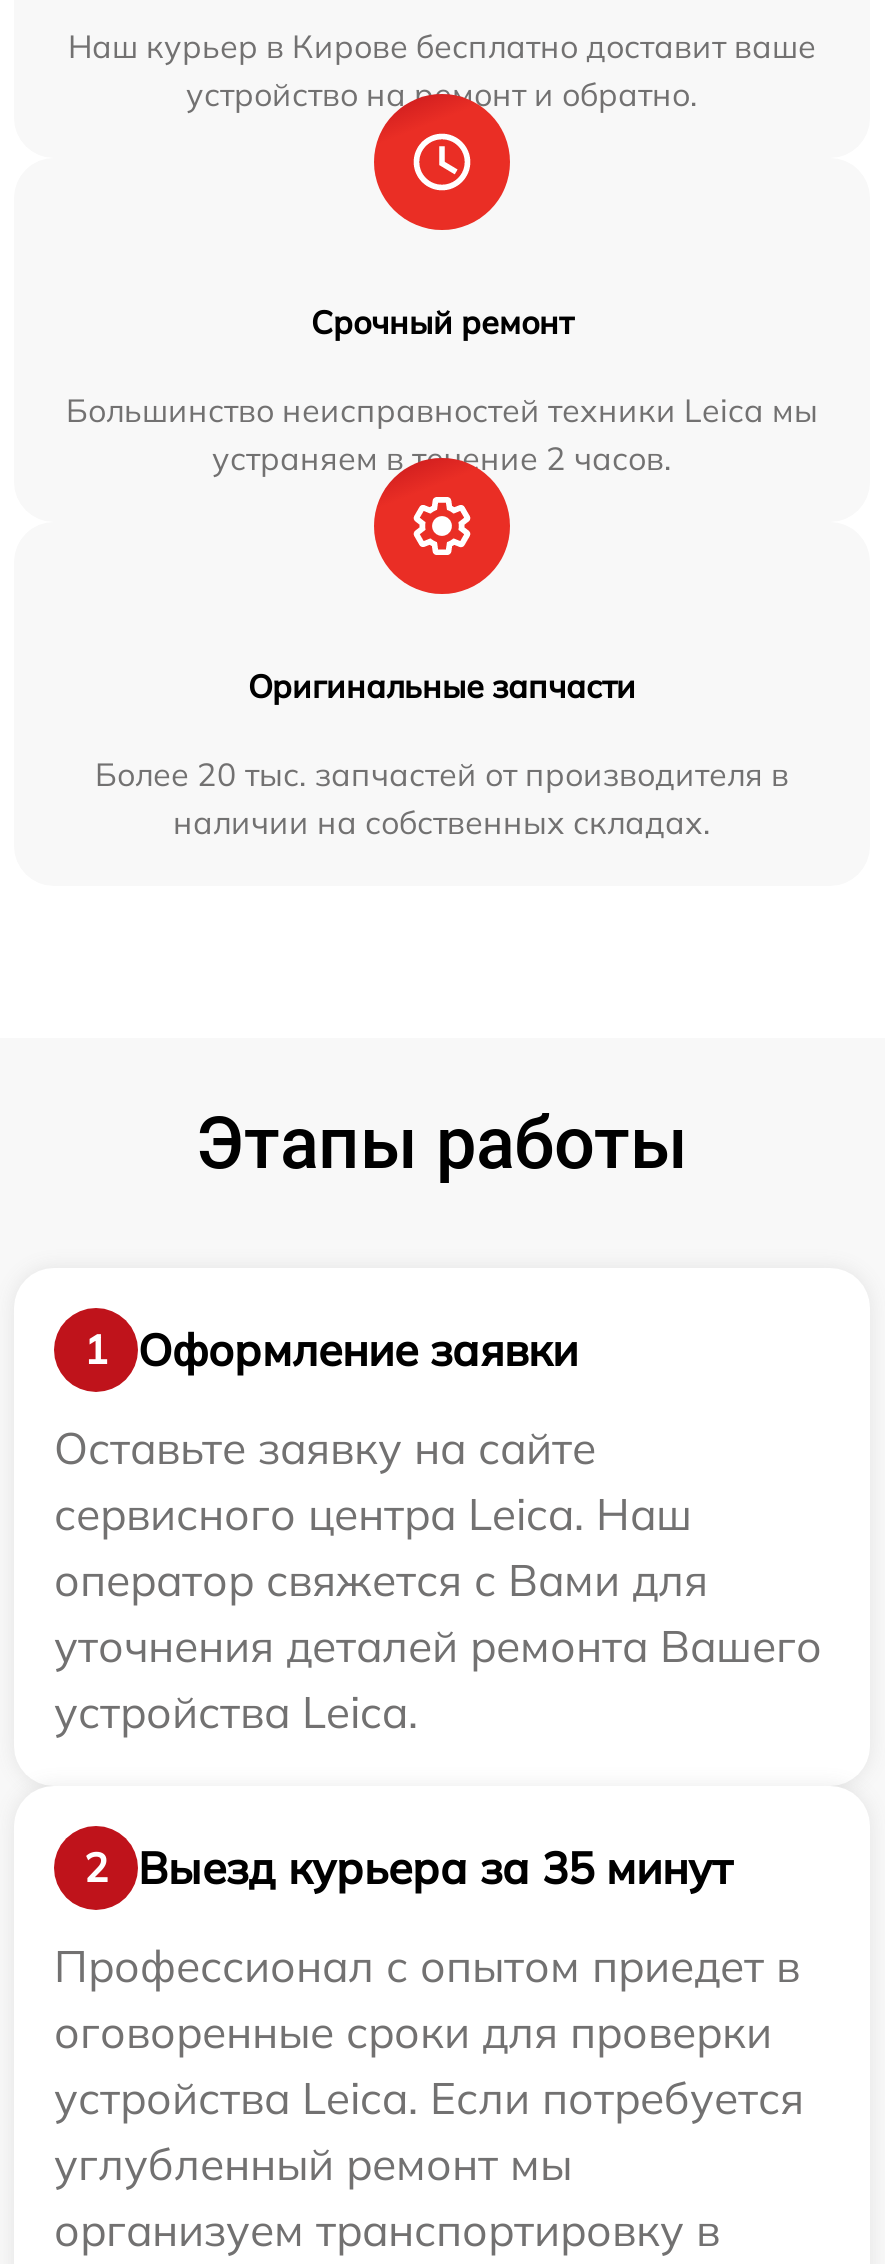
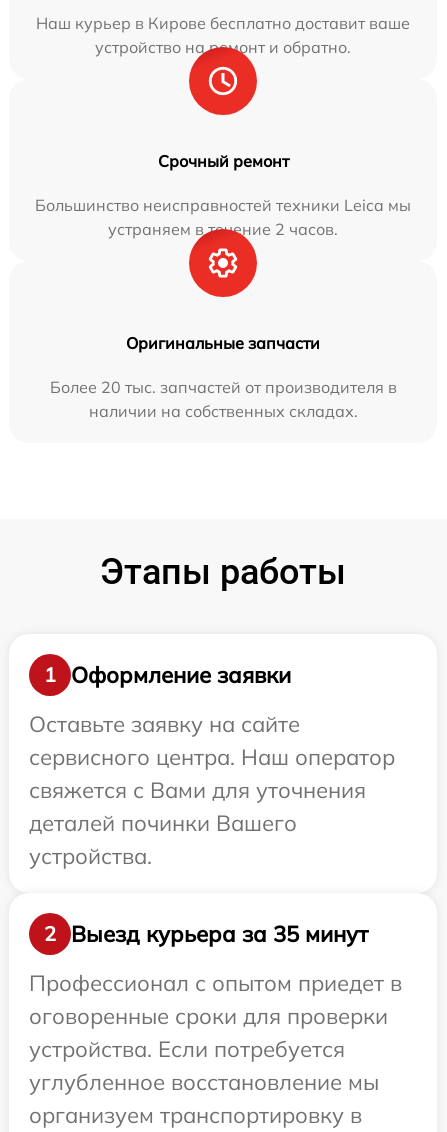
[54,1486,822,1740] сервисного центра Leica. Наш | оператор свяжется с Вами для | уточнения деталей ремонта Вашего | устройства Leica. -> [29,743,395,870] сервисного центра. Наш оператор | свяжется с Вами для уточнения | деталей починки Вашего | устройства.
[54,2070,804,2192] устройства Leica. Если потребуется | углубленный ремонт мы -> [29,1035,379,1096] устройства. Если потребуется | углубленное восстановление мы

